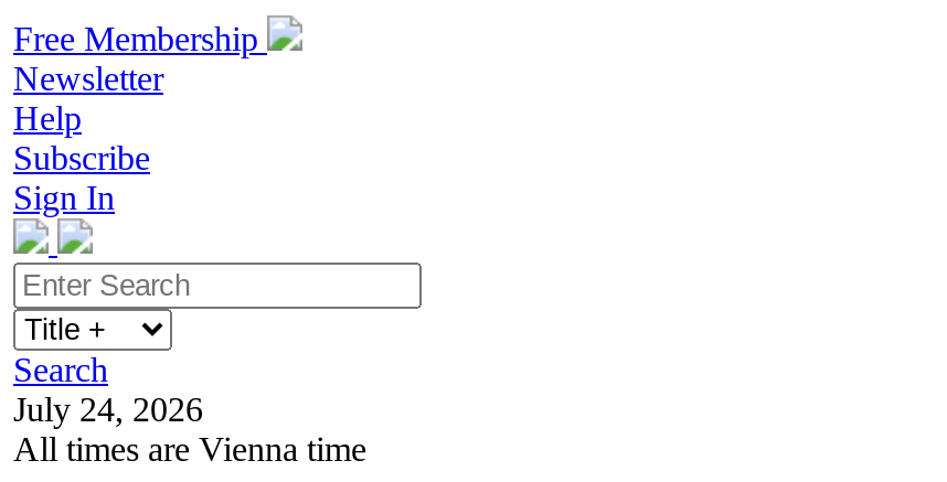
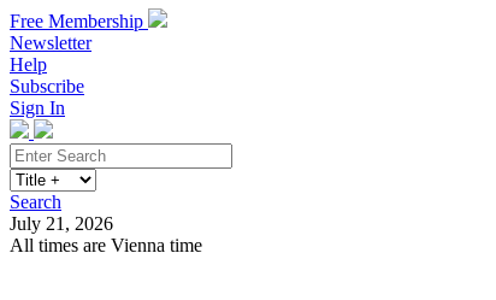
[13,390,203,428] July 24, 2026 -> [10,213,113,234] July 21, 2026

